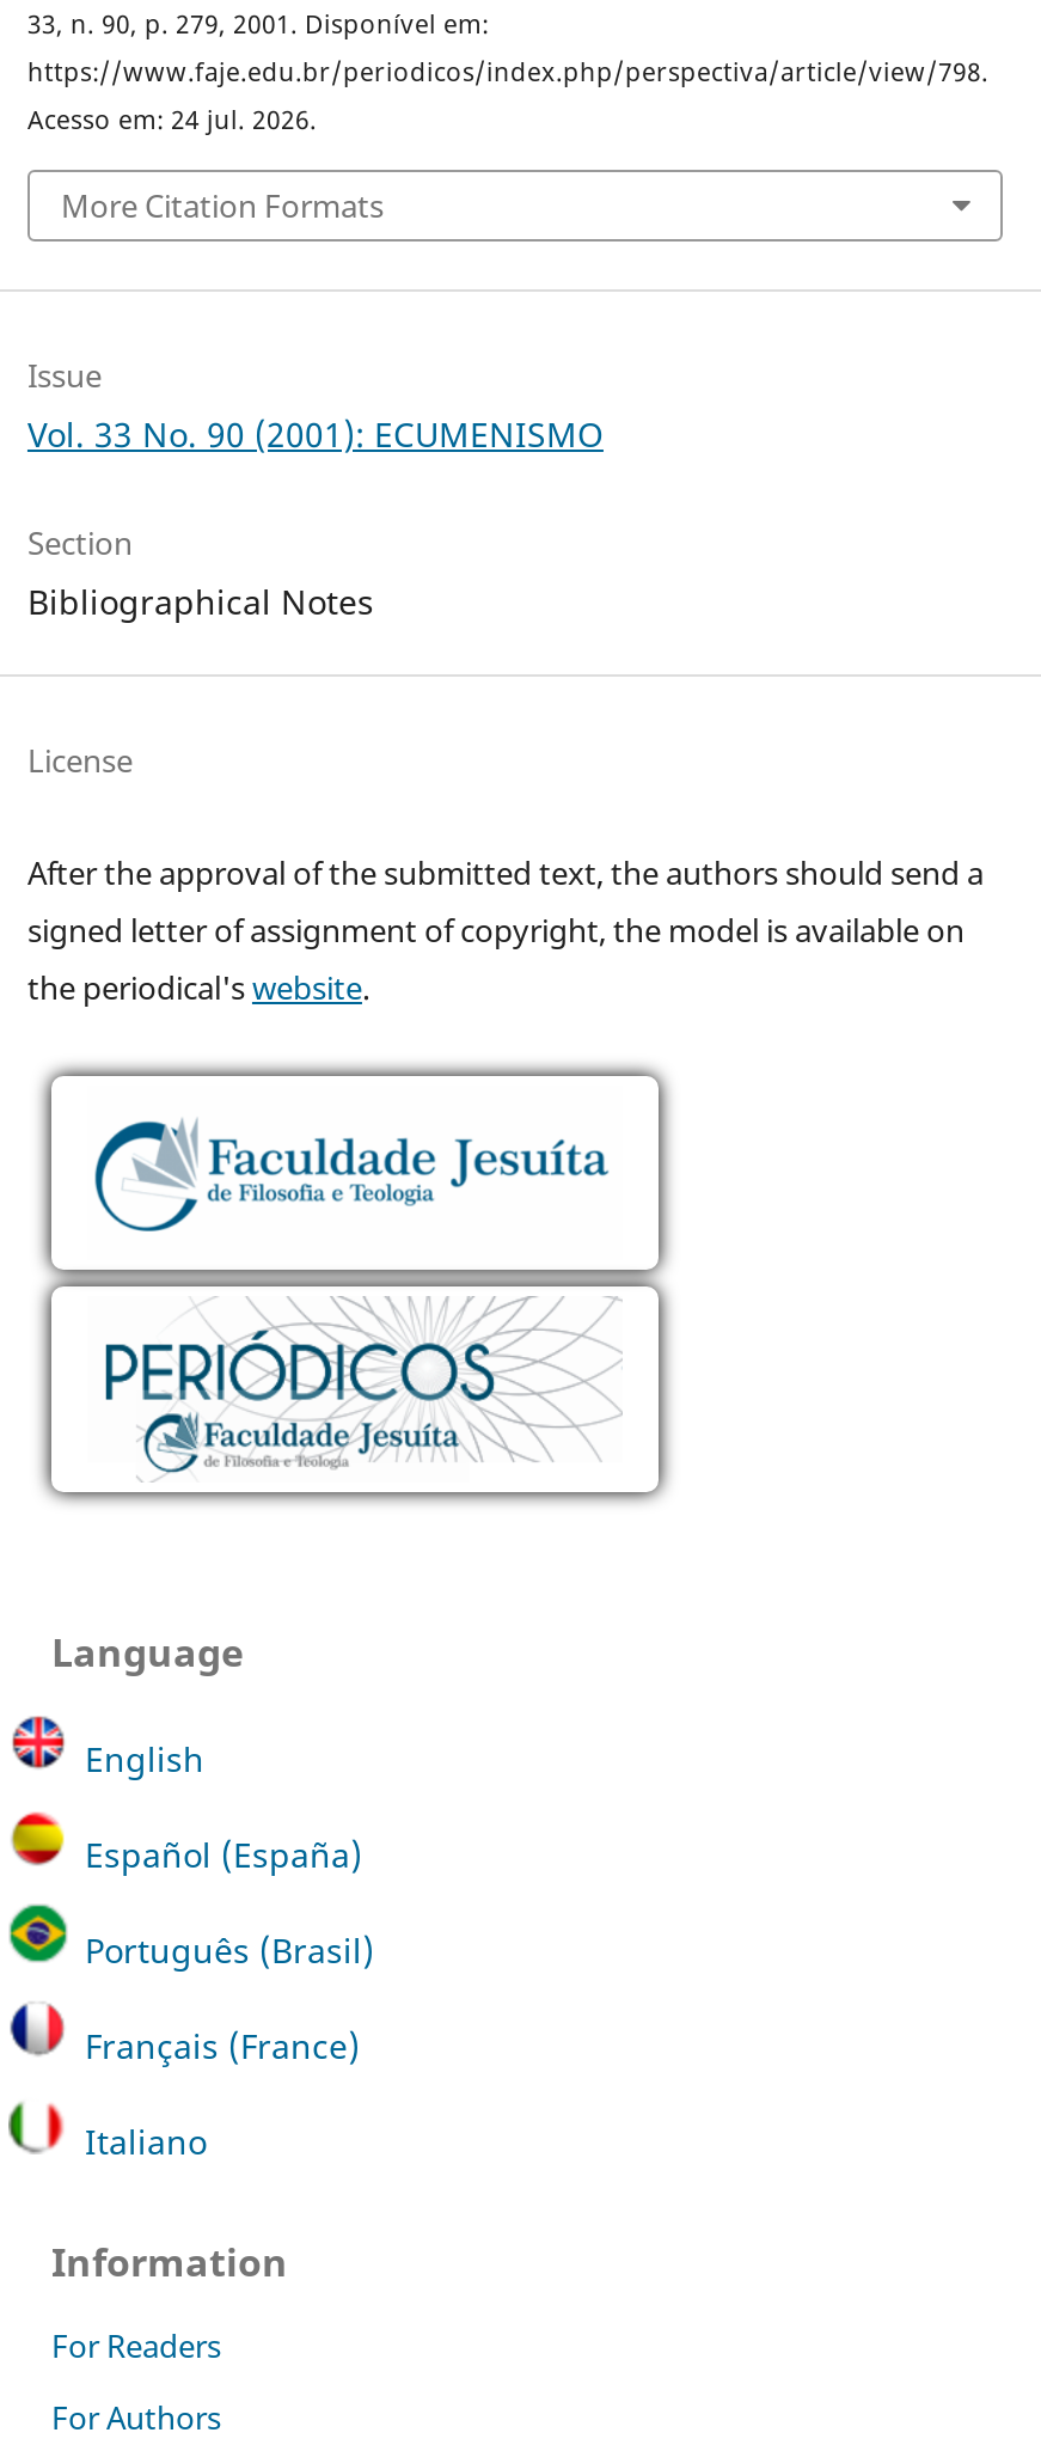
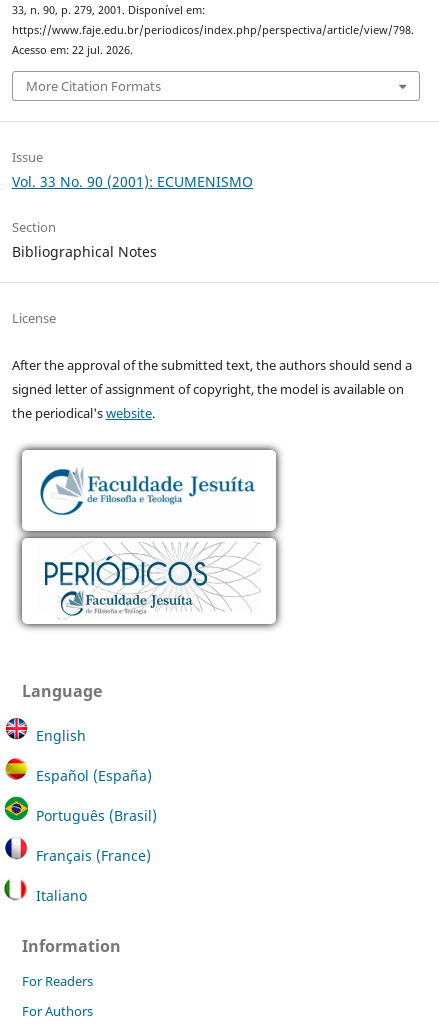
[27,103,317,137] Acesso em: 24 jul. 2026. -> [12,43,133,57] Acesso em: 22 jul. 2026.

